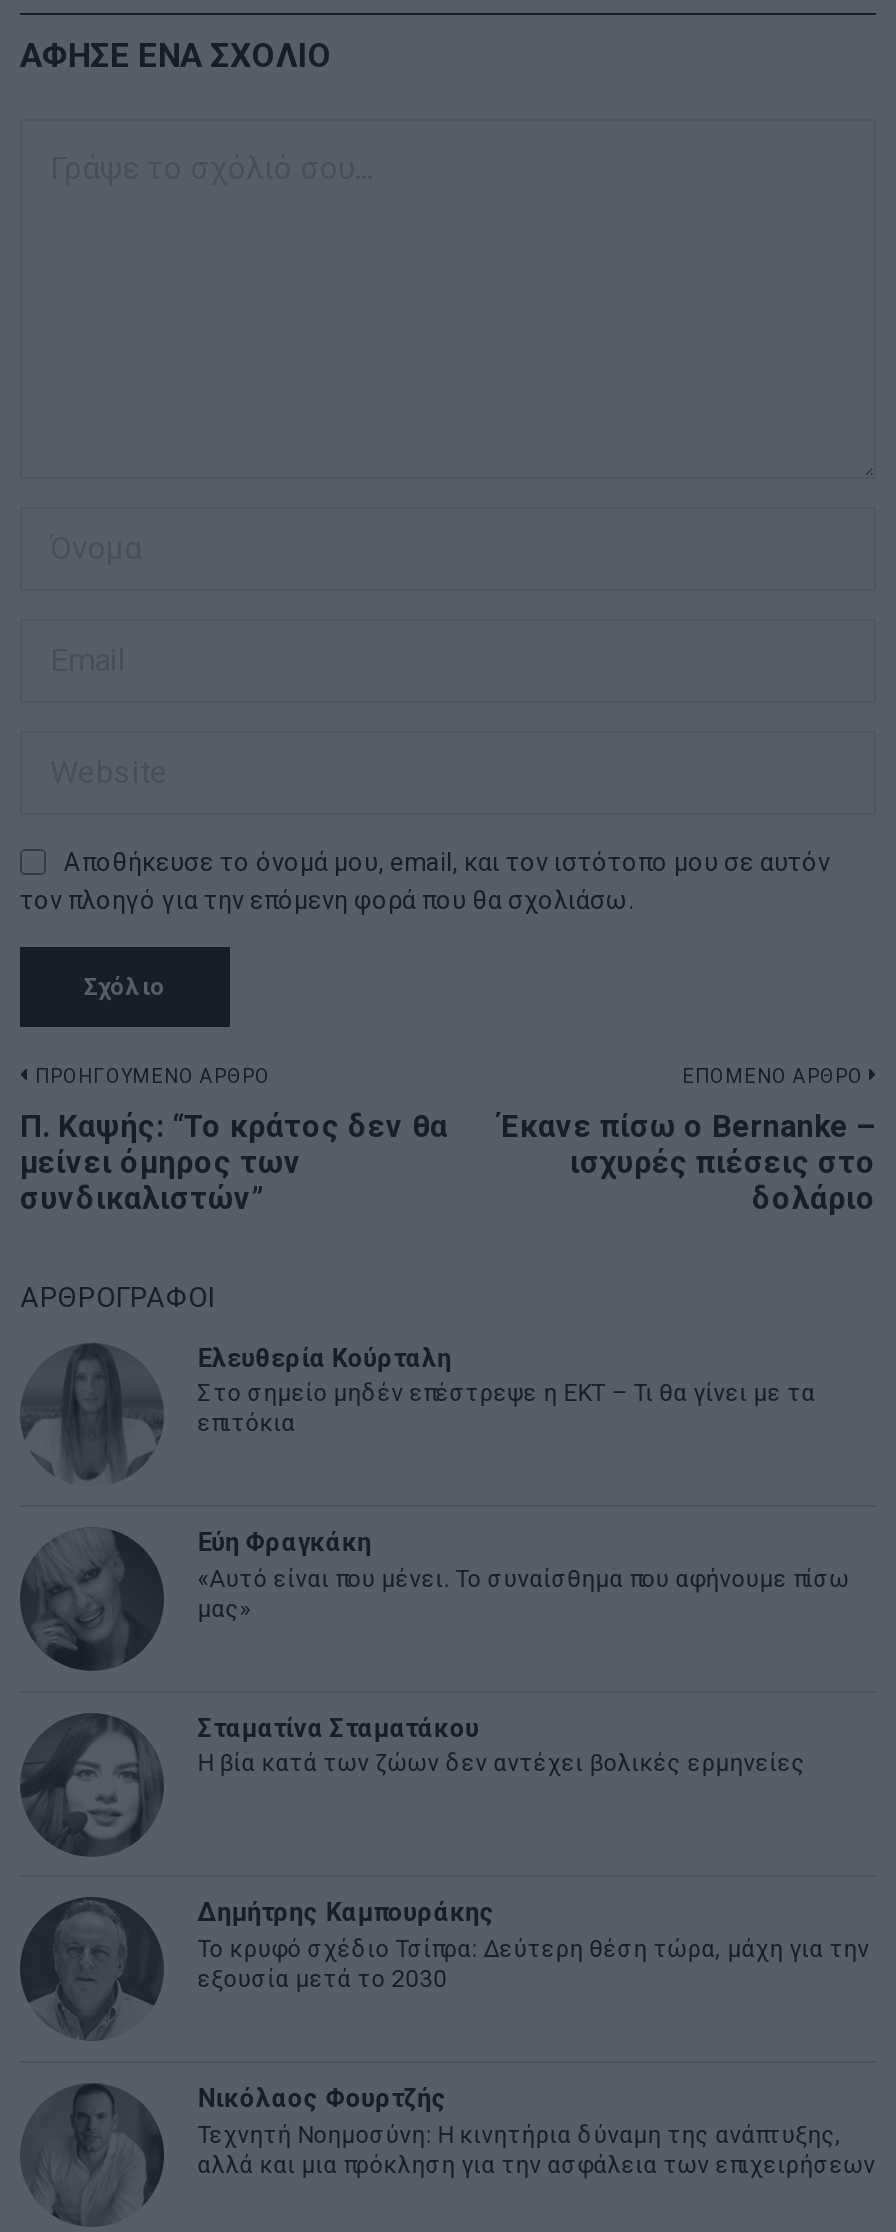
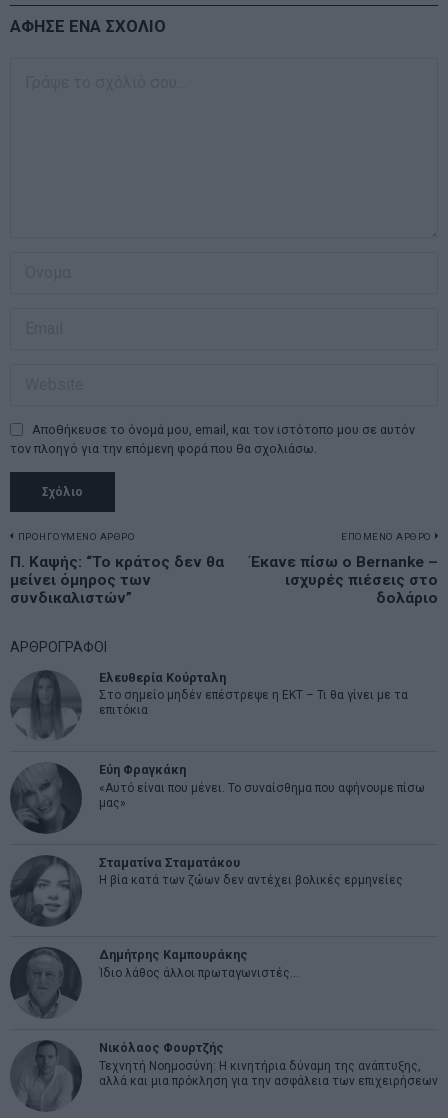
[198,1935,870,1993] Το κρυφό σχέδιο Τσίπρα: Δεύτερη θέση τώρα, μάχη για την | εξουσία μετά το 2030 -> [99,966,299,980] Ίδιο λάθος άλλοι πρωταγωνιστές…

